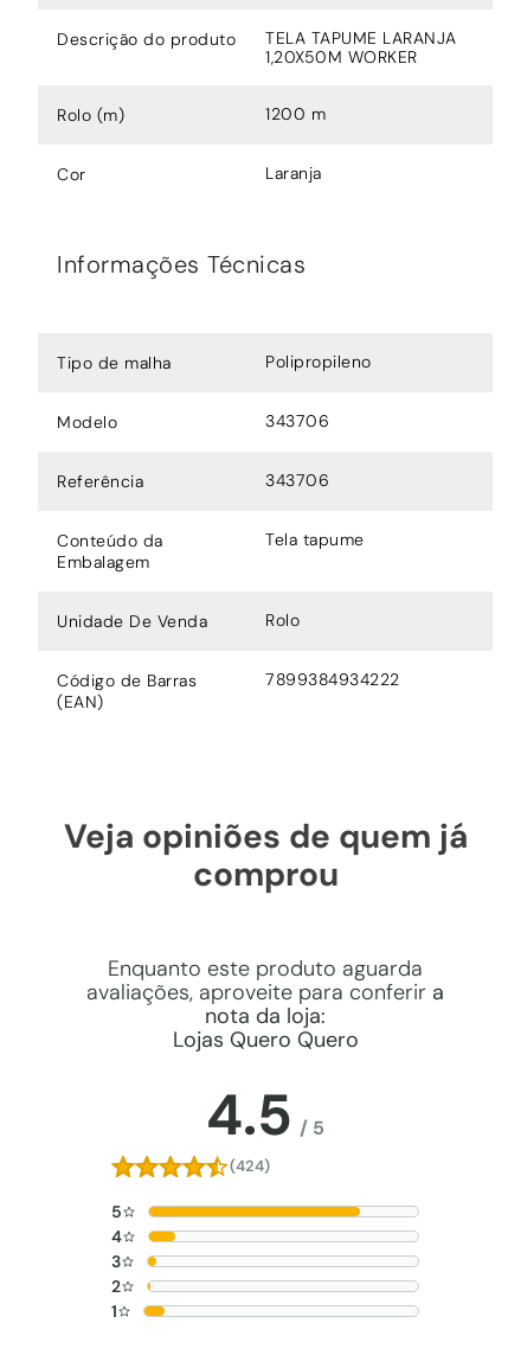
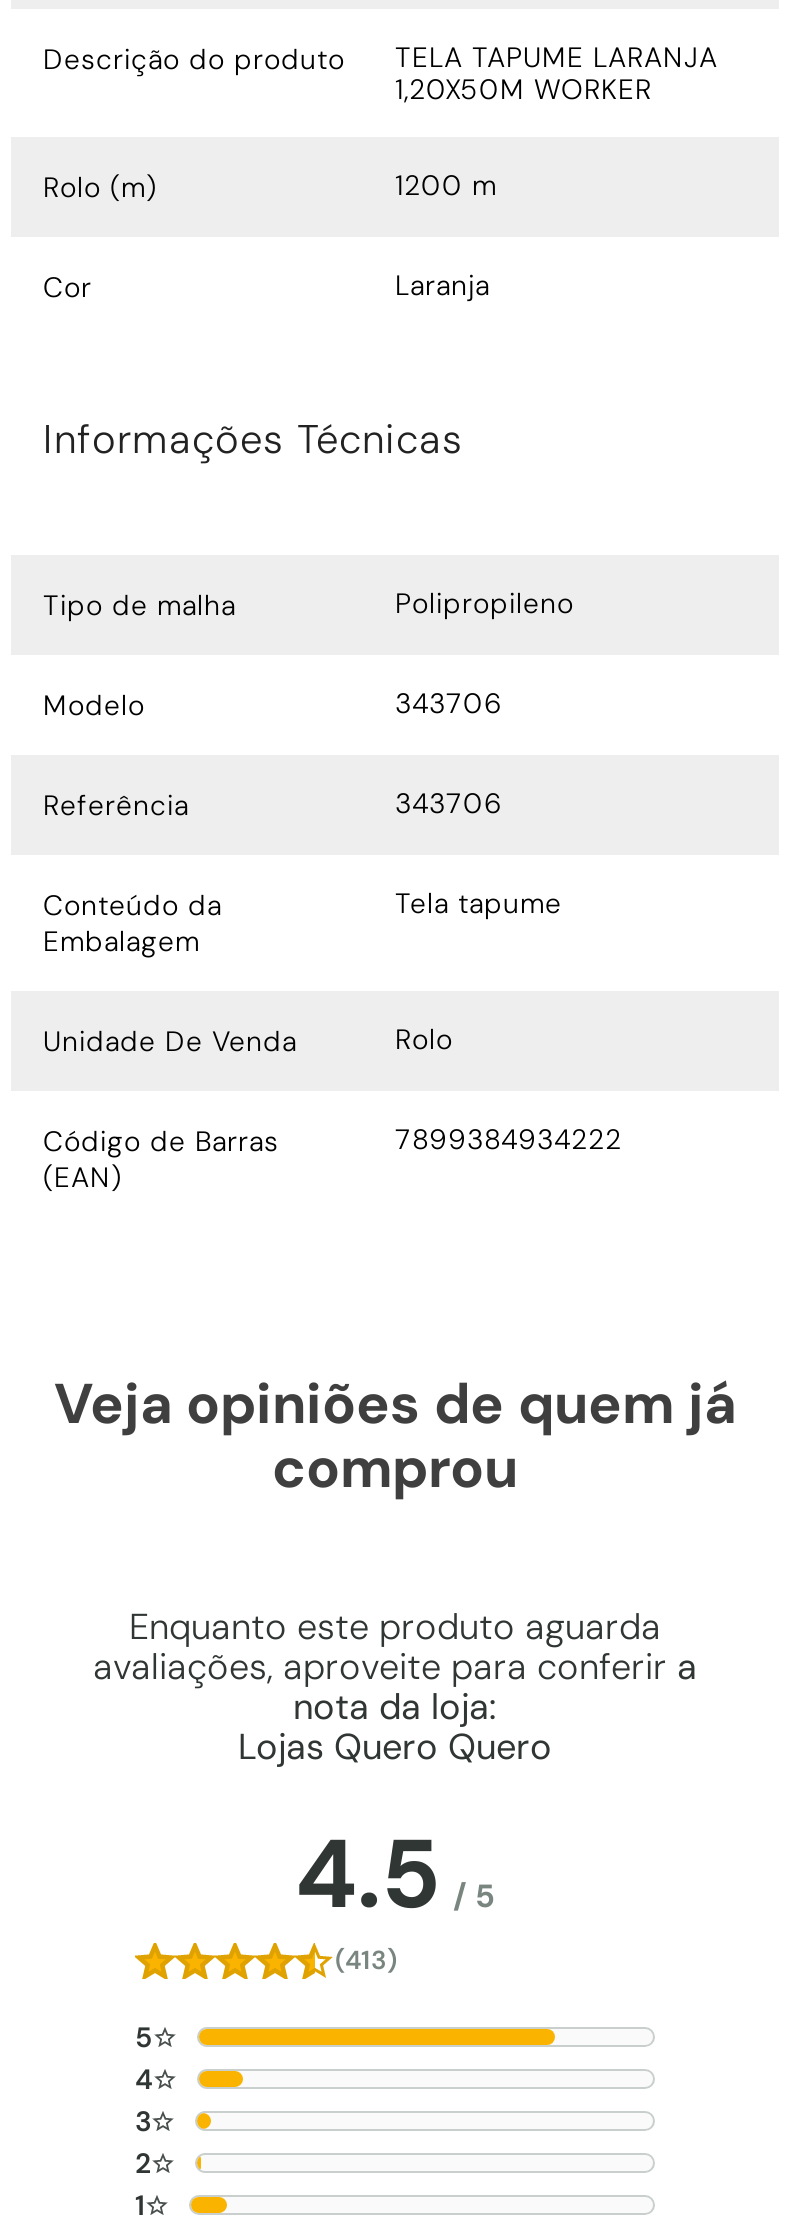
[230,1156,270,1176] (424) -> [335,1943,397,1977] (413)

